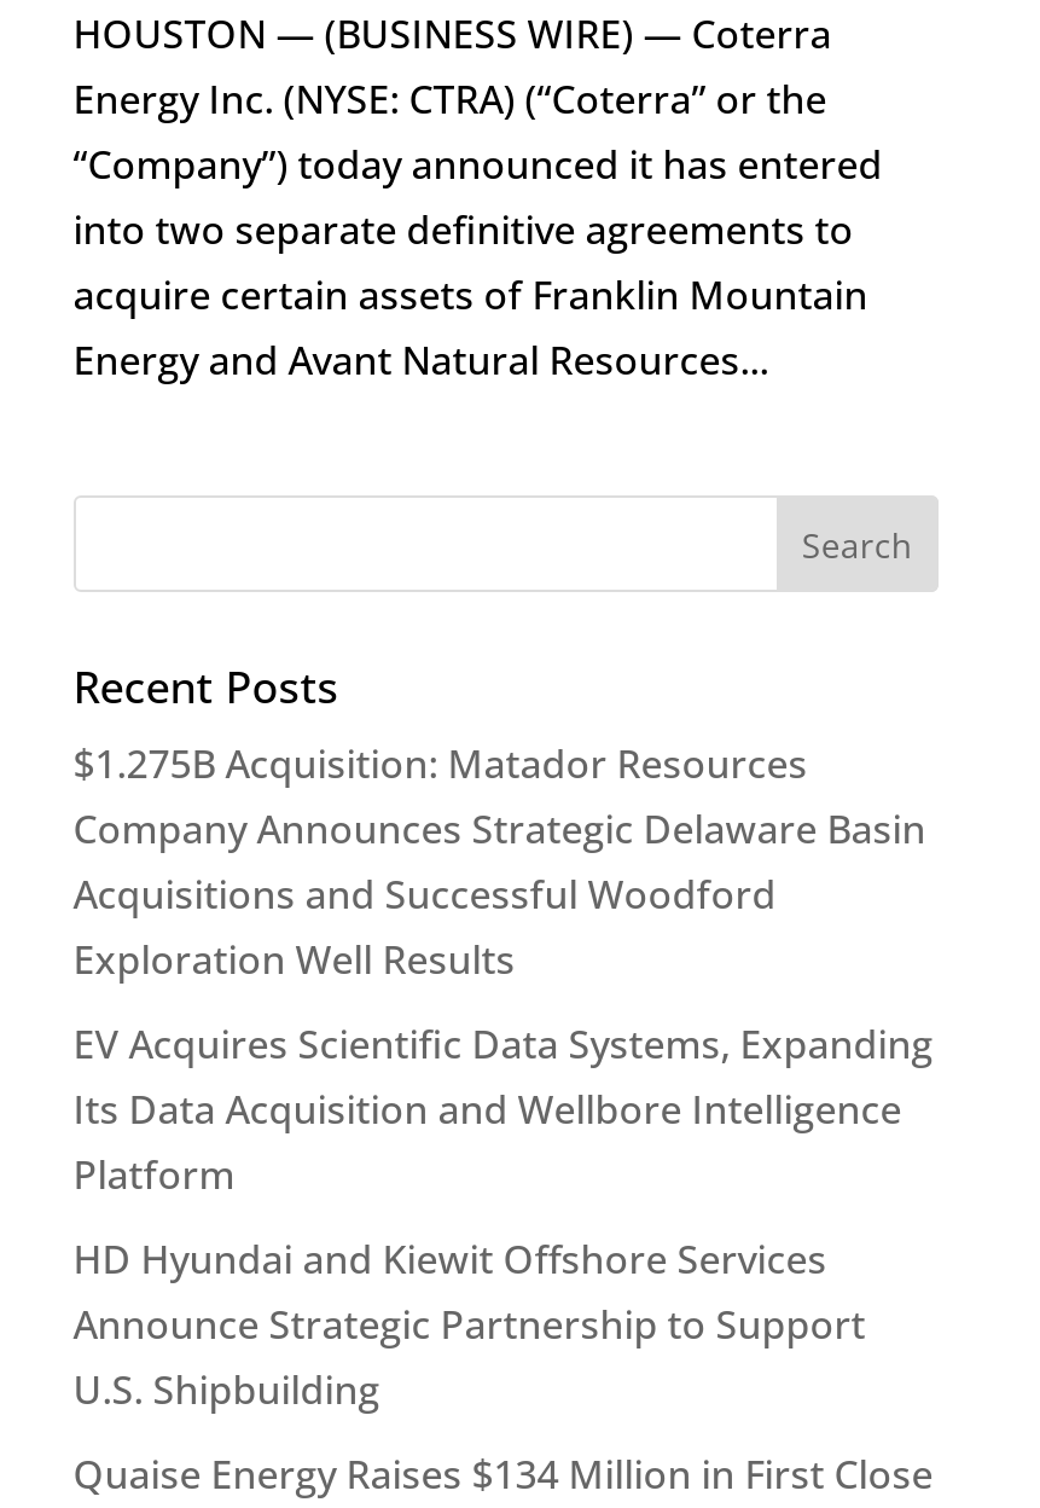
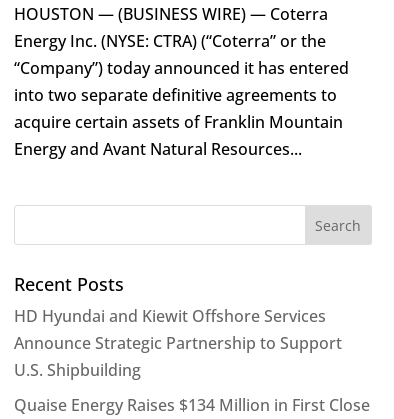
[73,738,933,1202] $1.275B Acquisition: Matador Resources | Company Announces Strategic Delaware Basin | Acquisitions and Successful Woodford | Exploration Well Results | EV Acquires Scientific Data Systems, Expanding | Its Data Acquisition and Wellbore Intelligence | Platform -> none

